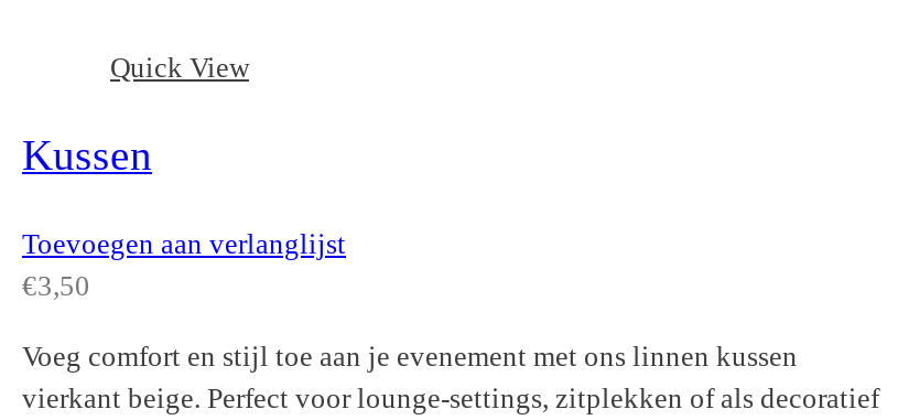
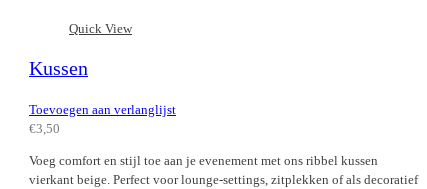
[22,340,798,373] Voeg comfort en stijl toe aan je evenement met ons linnen kussen -> [29,152,378,167] Voeg comfort en stijl toe aan je evenement met ons ribbel kussen

